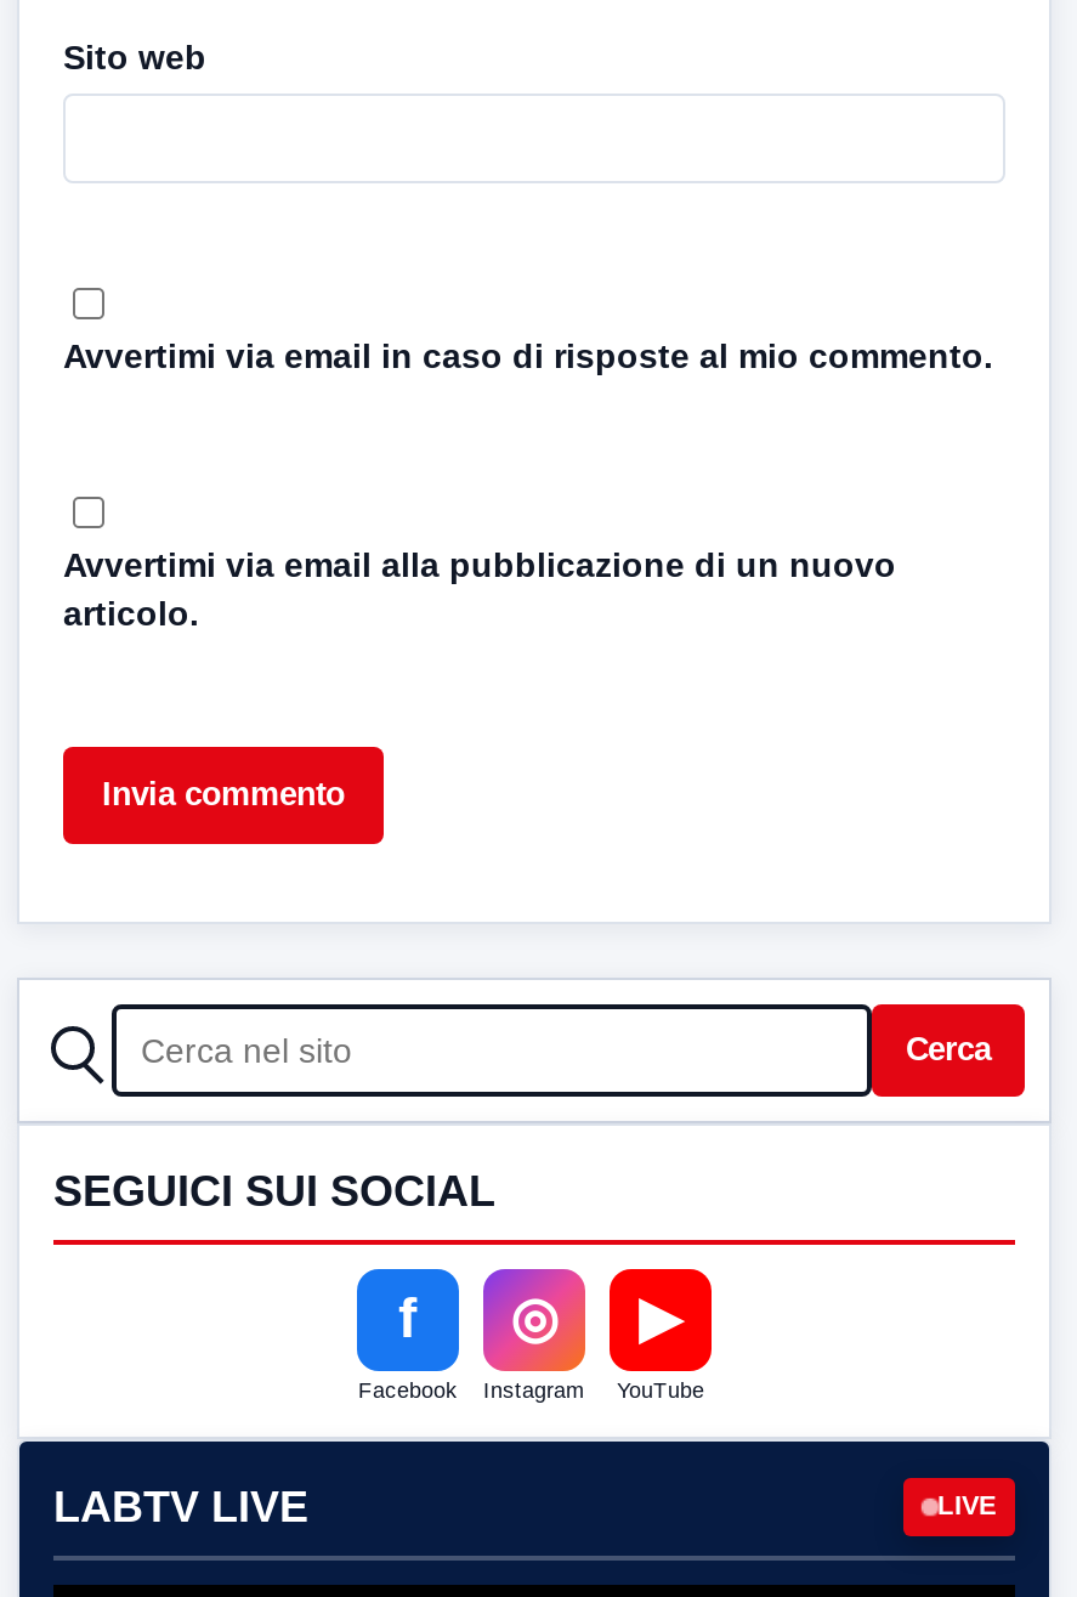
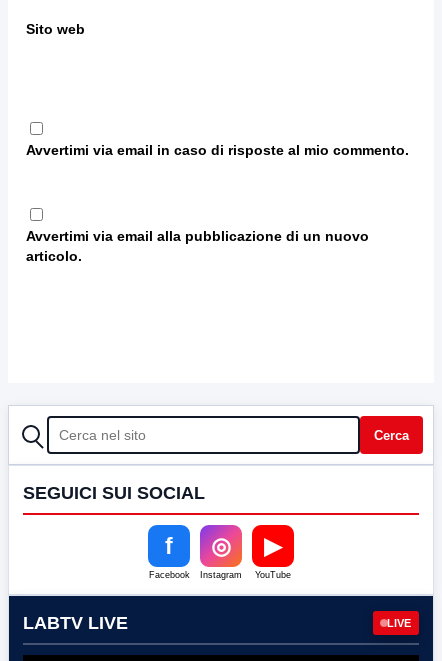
[61,743,386,848] [image] -> none

